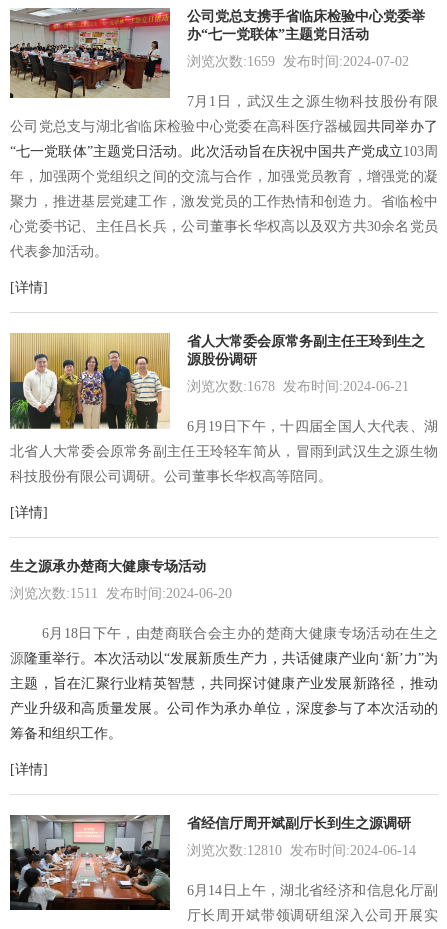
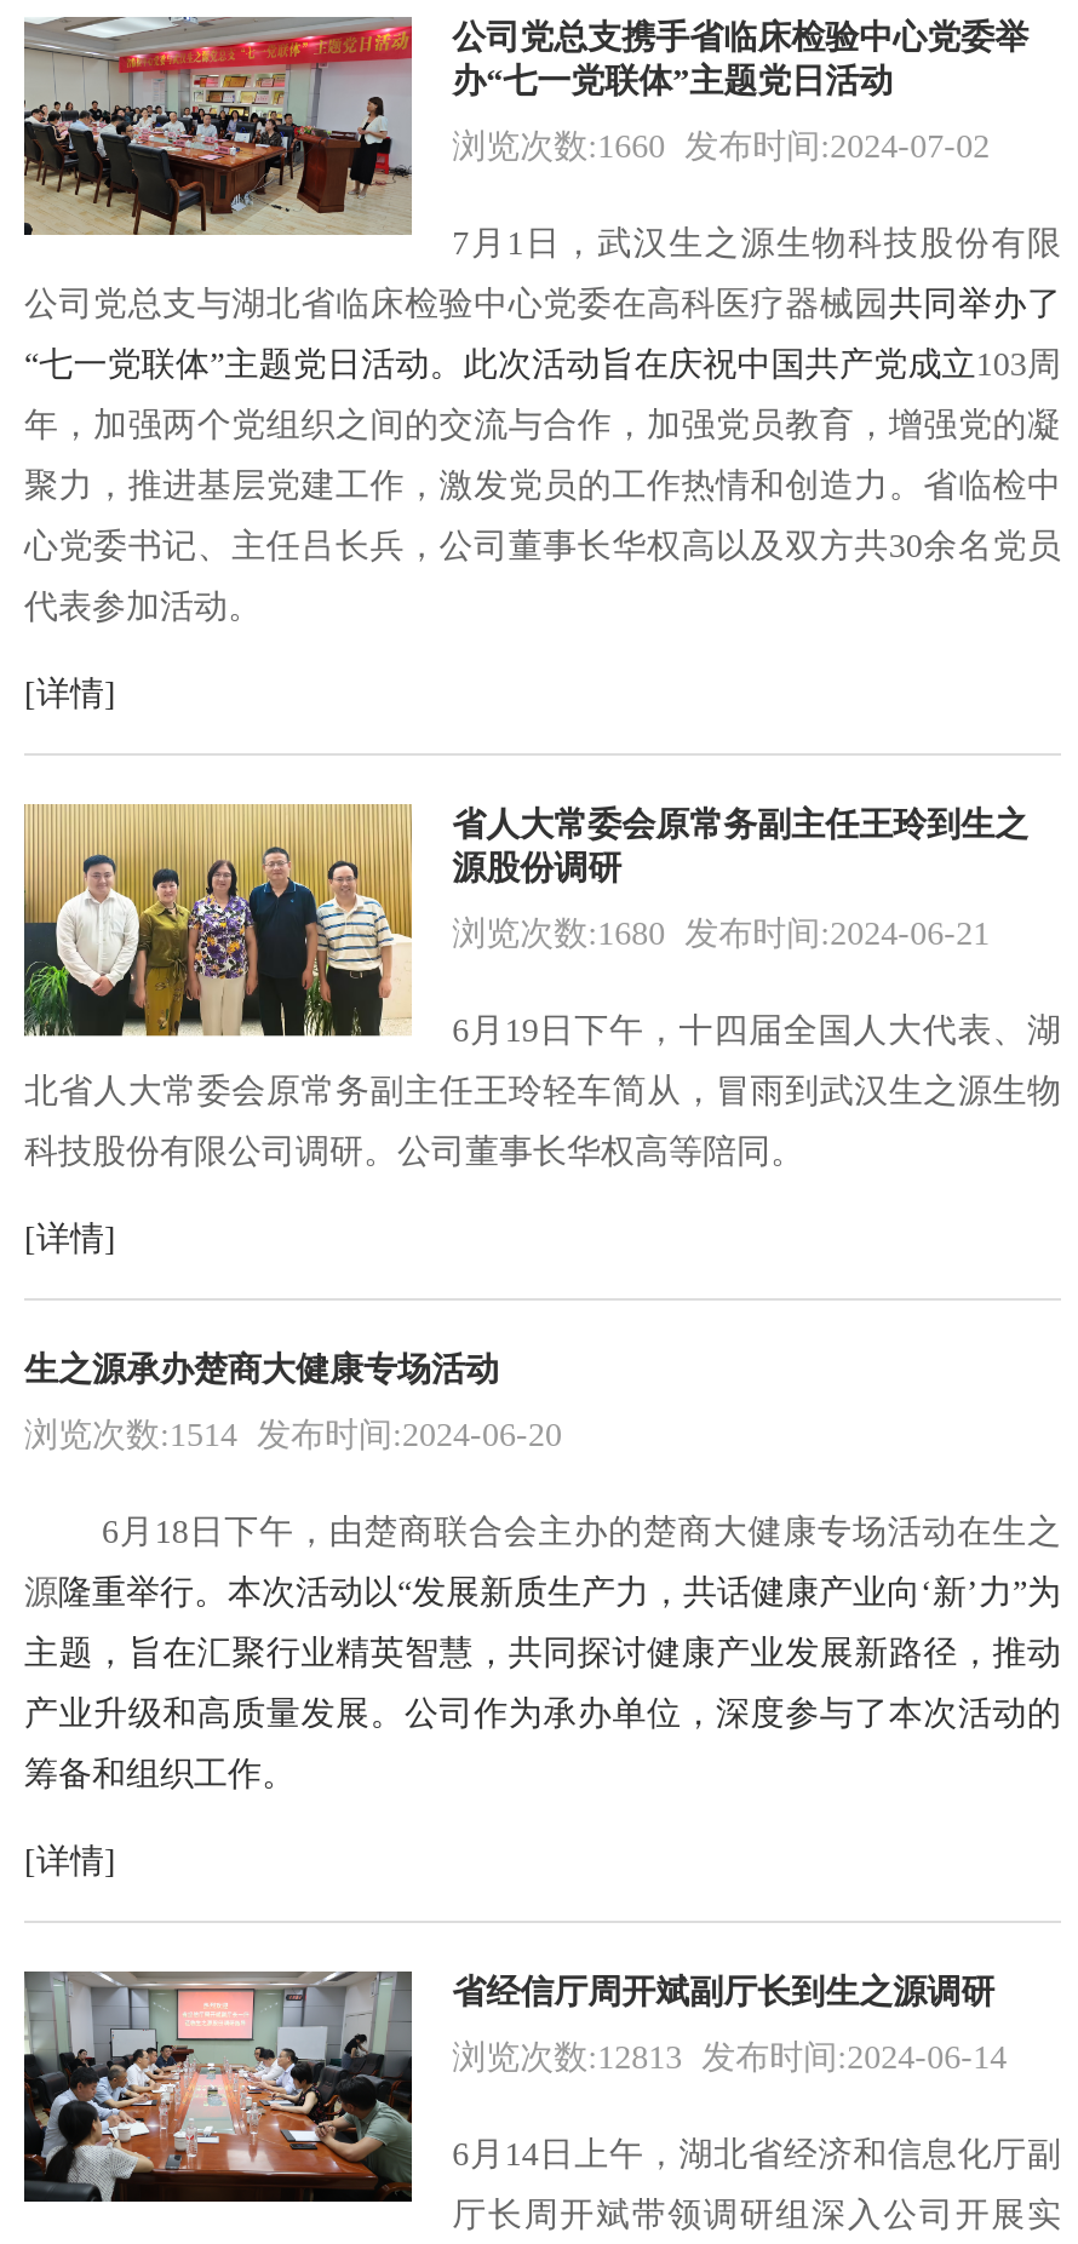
[187,54,409,69] 浏览次数:1659 发布时间:2024-07-02 -> [452,128,990,165] 浏览次数:1660 发布时间:2024-07-02
[187,379,409,394] 浏览次数:1678 发布时间:2024-06-21 -> [452,916,990,952] 浏览次数:1680 发布时间:2024-06-21
[10,586,232,601] 浏览次数:1511 发布时间:2024-06-20 -> [24,1417,562,1453] 浏览次数:1514 发布时间:2024-06-20
[187,843,416,858] 浏览次数:12810 发布时间:2024-06-14 -> [452,2039,1007,2076] 浏览次数:12813 发布时间:2024-06-14

